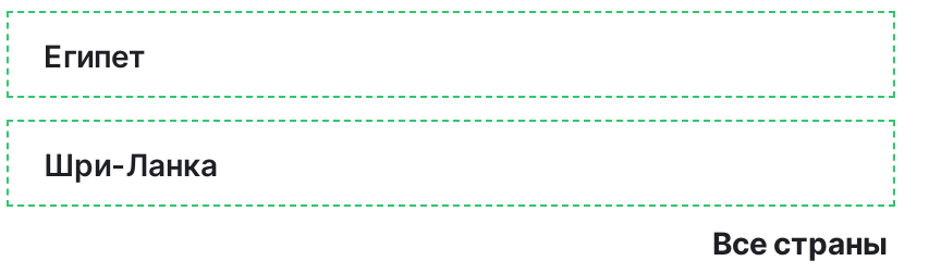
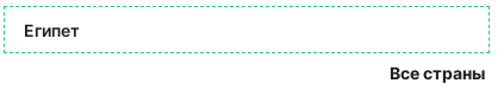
[44,145,218,182] Шри-Ланка -> none

